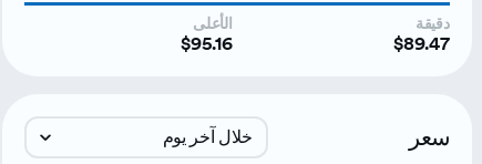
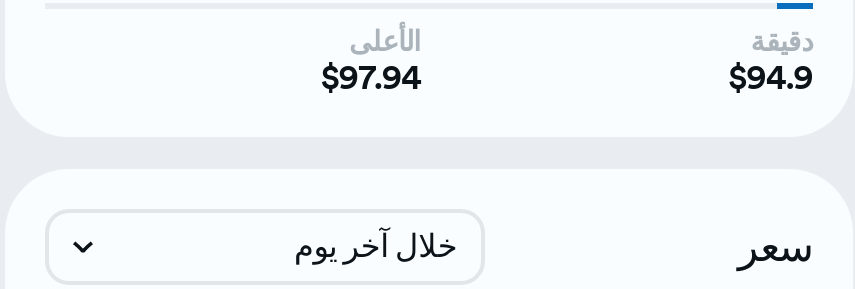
[181,33,233,54] $95.16 -> [321,59,421,97] $97.94
[393,33,450,54] $89.47 -> [729,59,813,97] $94.9

